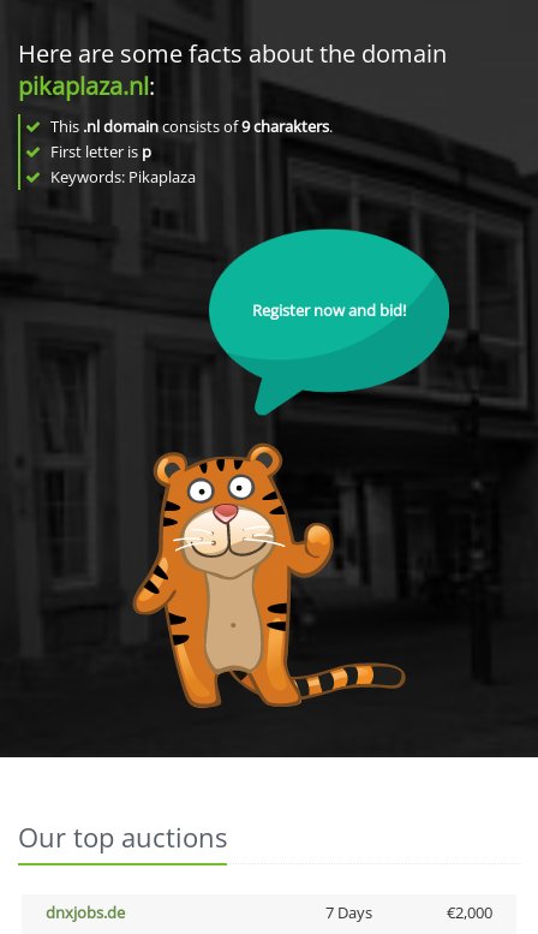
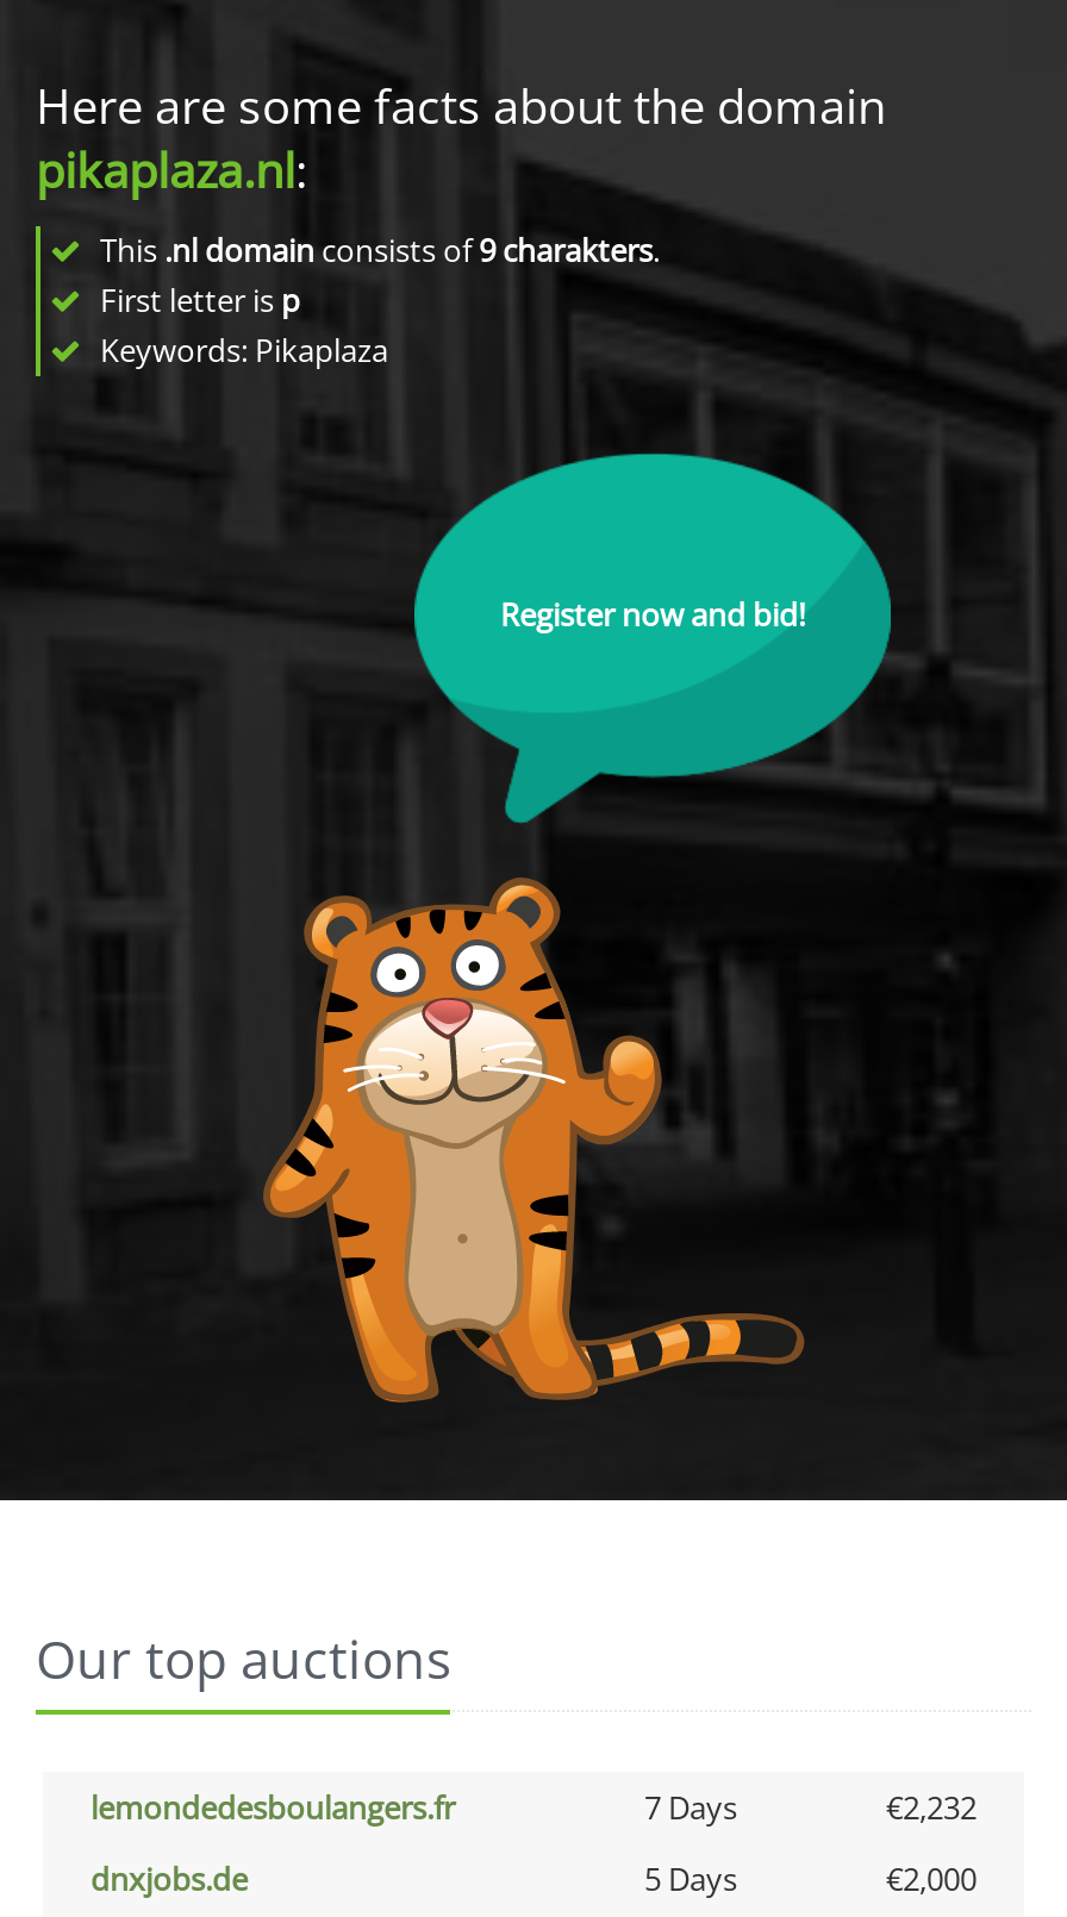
none -> [91,1786,976,1829] lemondedesboulangers.fr | 7 Days | €2,232
[325,902,372,923] 7 Days -> [644,1857,737,1900] 5 Days

